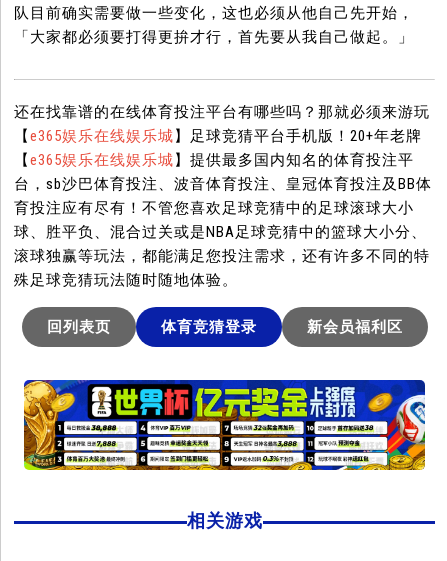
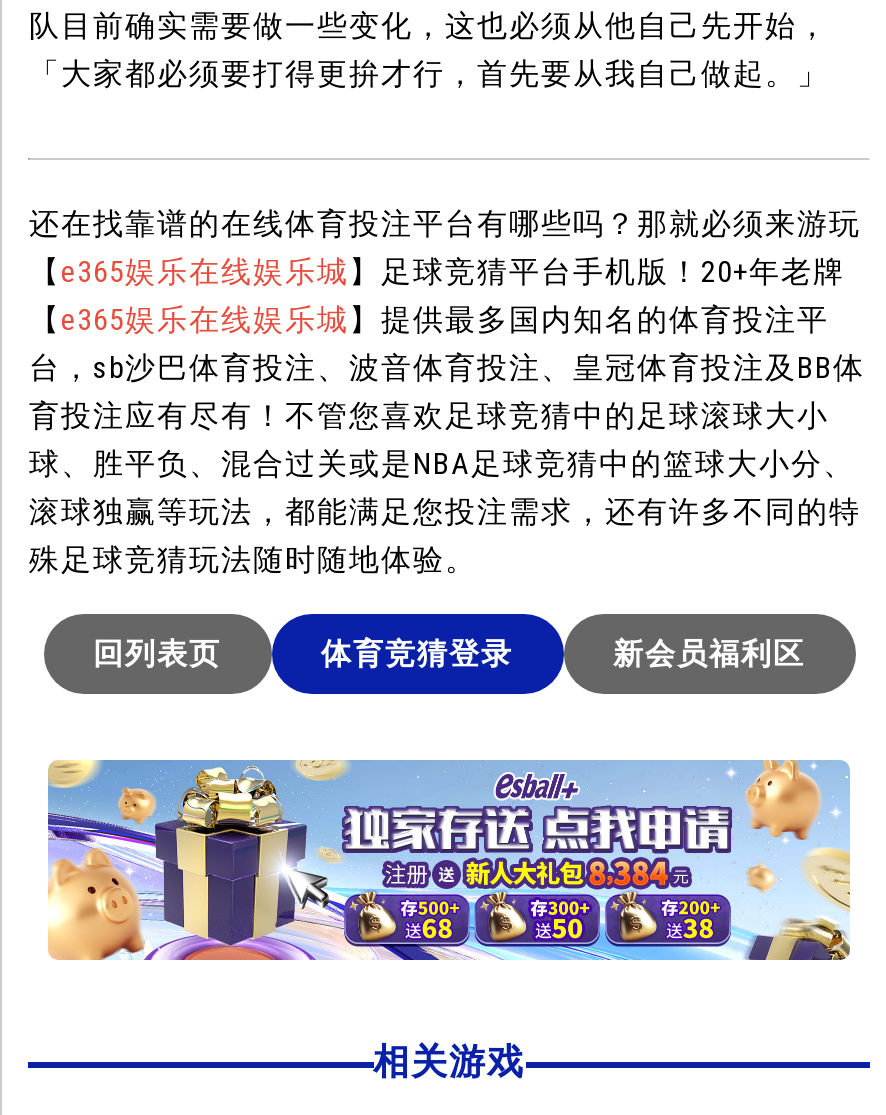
[23,379,426,471] [image] -> [46,758,850,962] [image]

